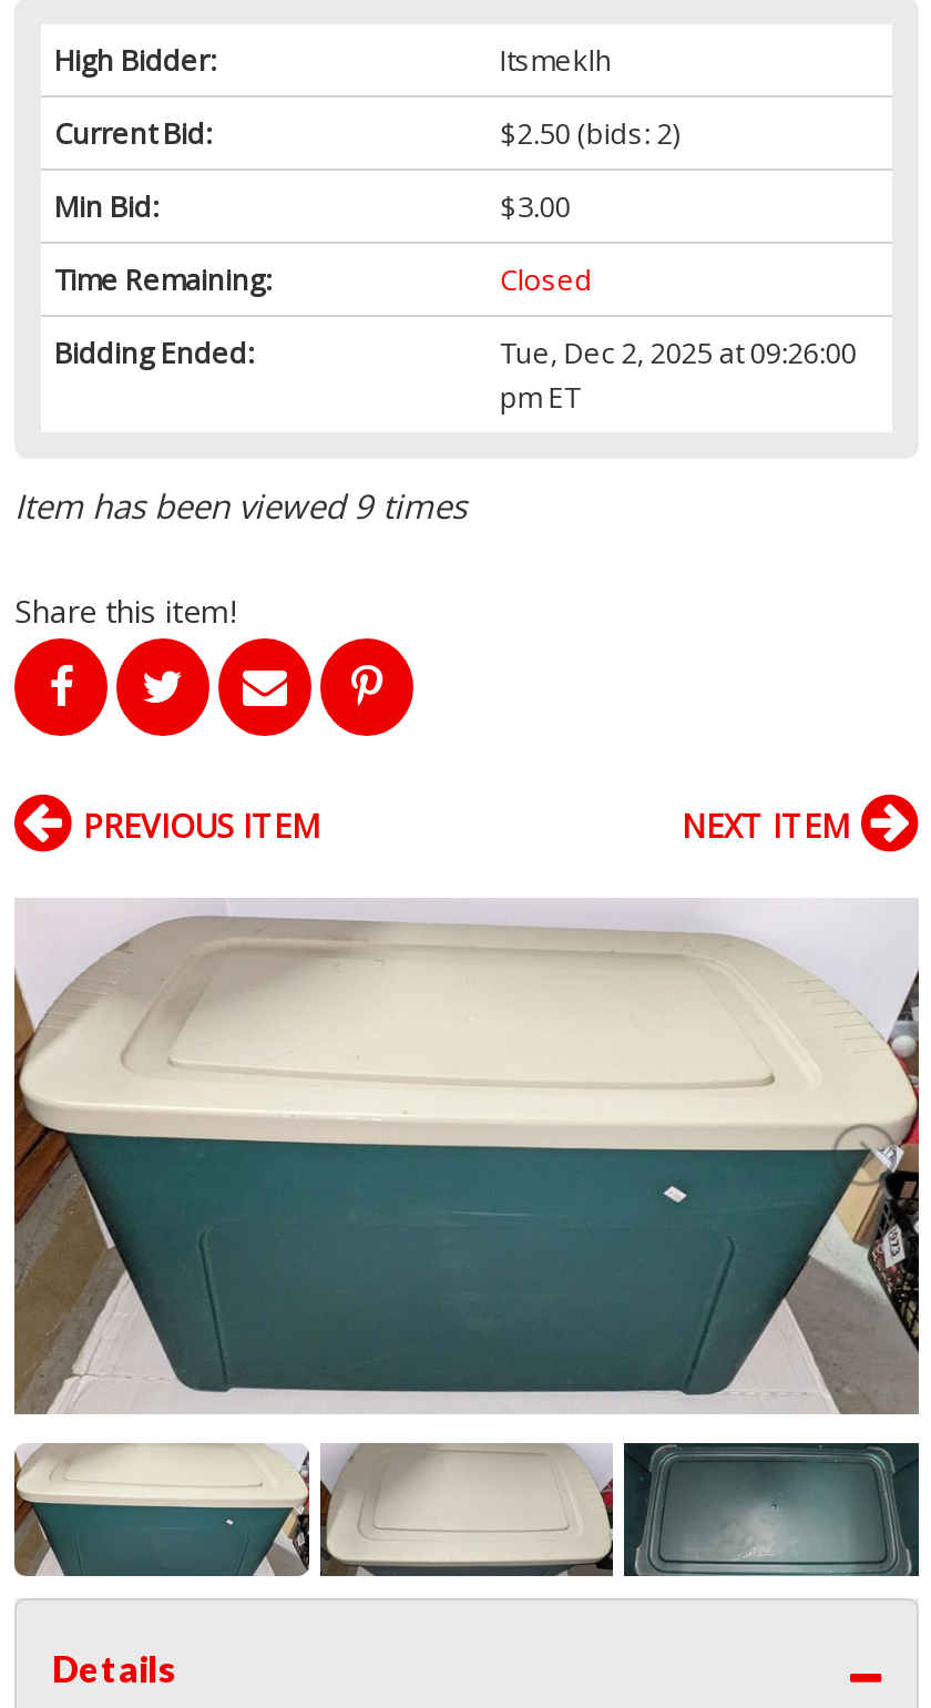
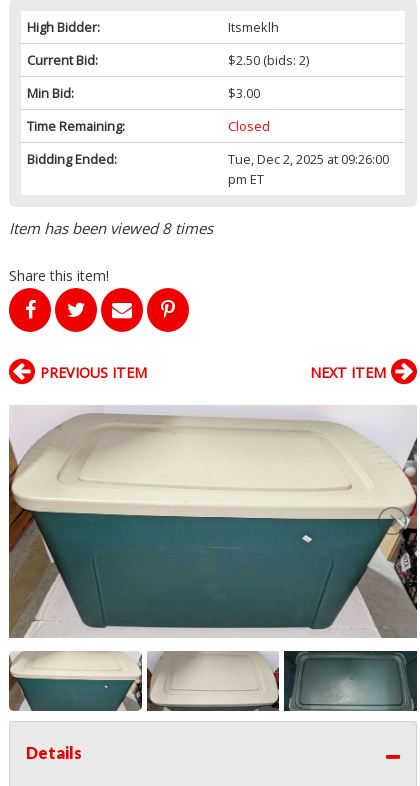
[14,483,467,527] Item has been viewed 9 times -> [9,218,213,238] Item has been viewed 8 times

